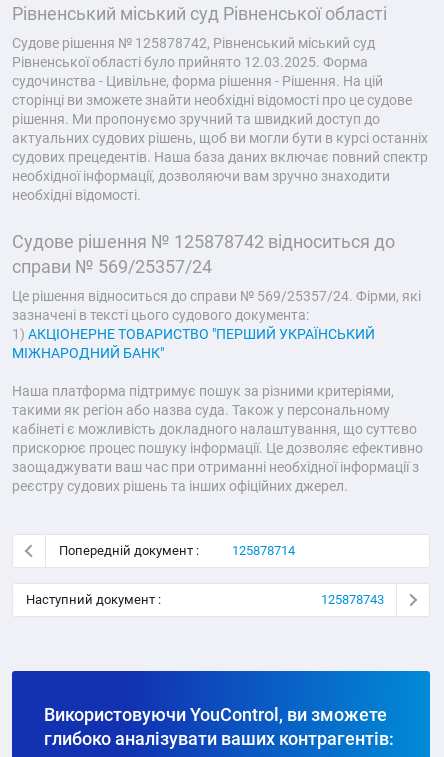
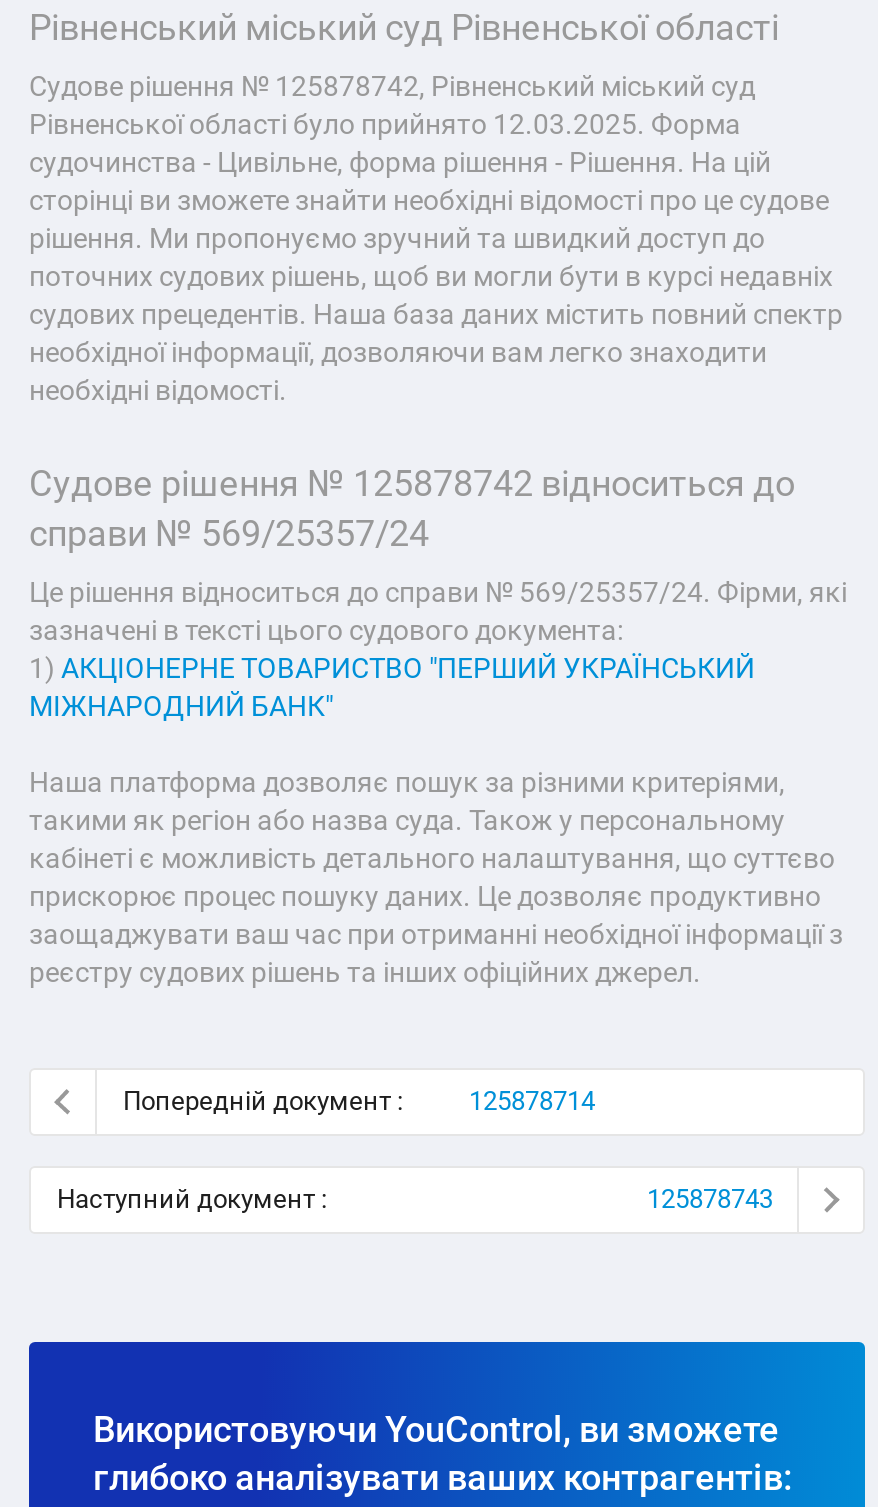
[12,129,428,145] актуальних судових рішень, щоб ви могли бути в курсі останніх -> [29,259,833,291] поточних судових рішень, щоб ви могли бути в курсі недавніх
[12,148,428,164] судових прецедентів. Наша база даних включає повний спектр -> [29,297,843,329] судових прецедентів. Наша база даних містить повний спектр
[12,167,390,183] необхідної інформації, дозволяючи вам зручно знаходити -> [29,335,767,367] необхідної інформації, дозволяючи вам легко знаходити
[12,382,394,398] Наша платформа підтримує пошук за різними критеріями, -> [29,765,785,797] Наша платформа дозволяє пошук за різними критеріями,
[12,420,417,436] кабінеті є можливість докладного налаштування, що суттєво -> [29,841,835,873] кабінеті є можливість детального налаштування, що суттєво
[12,439,423,455] прискорює процес пошуку інформації. Це дозволяє ефективно -> [29,879,821,911] прискорює процес пошуку даних. Це дозволяє продуктивно

